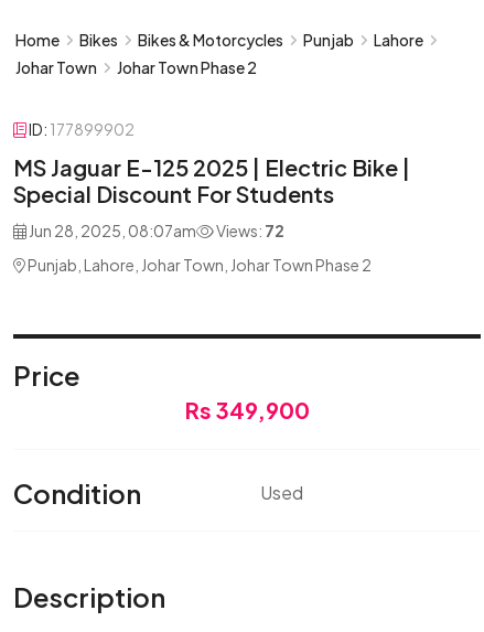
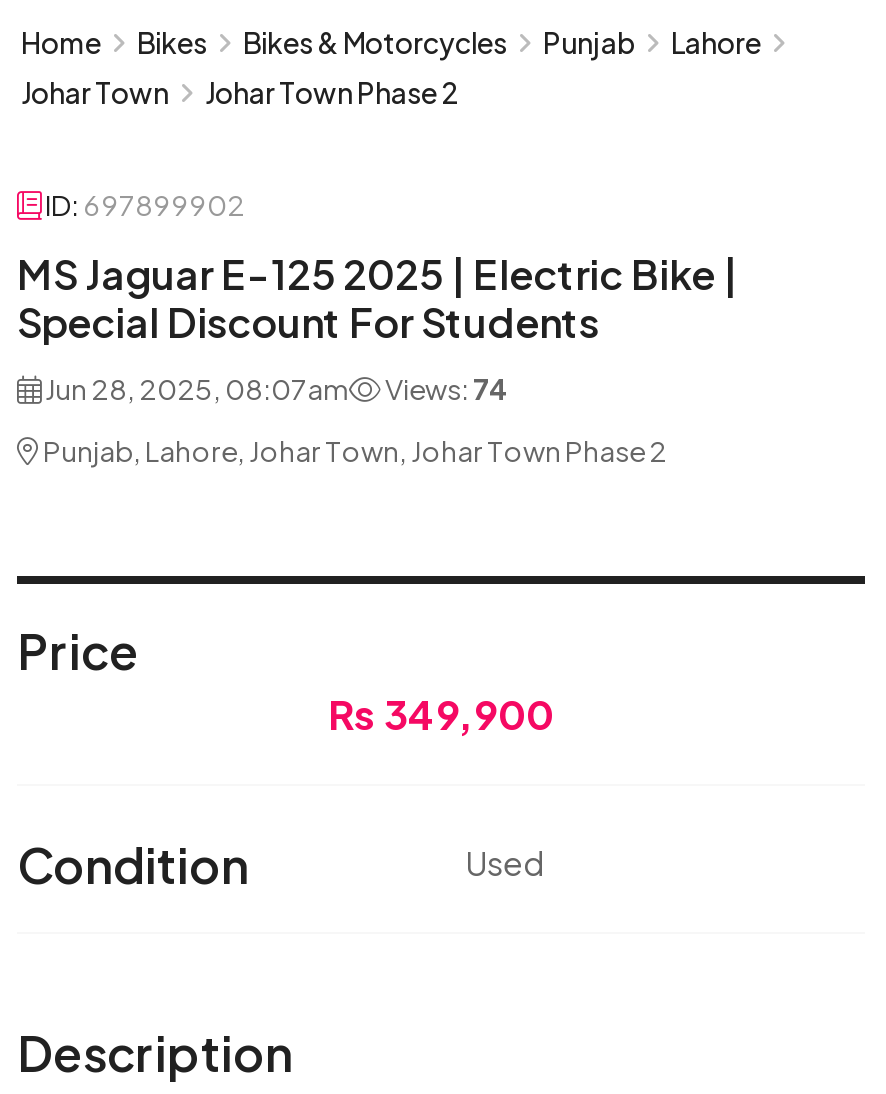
[29,119,135,139] ID: 177899902 -> [45,186,245,222] ID: 697899902
[26,221,284,240] Jun 28, 2025, 08:07am Views: 72 -> [41,370,509,406] Jun 28, 2025, 08:07am Views: 74

